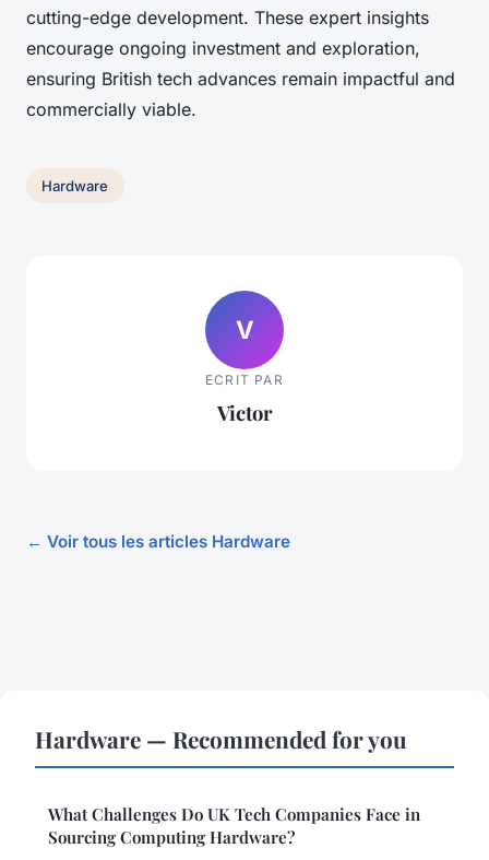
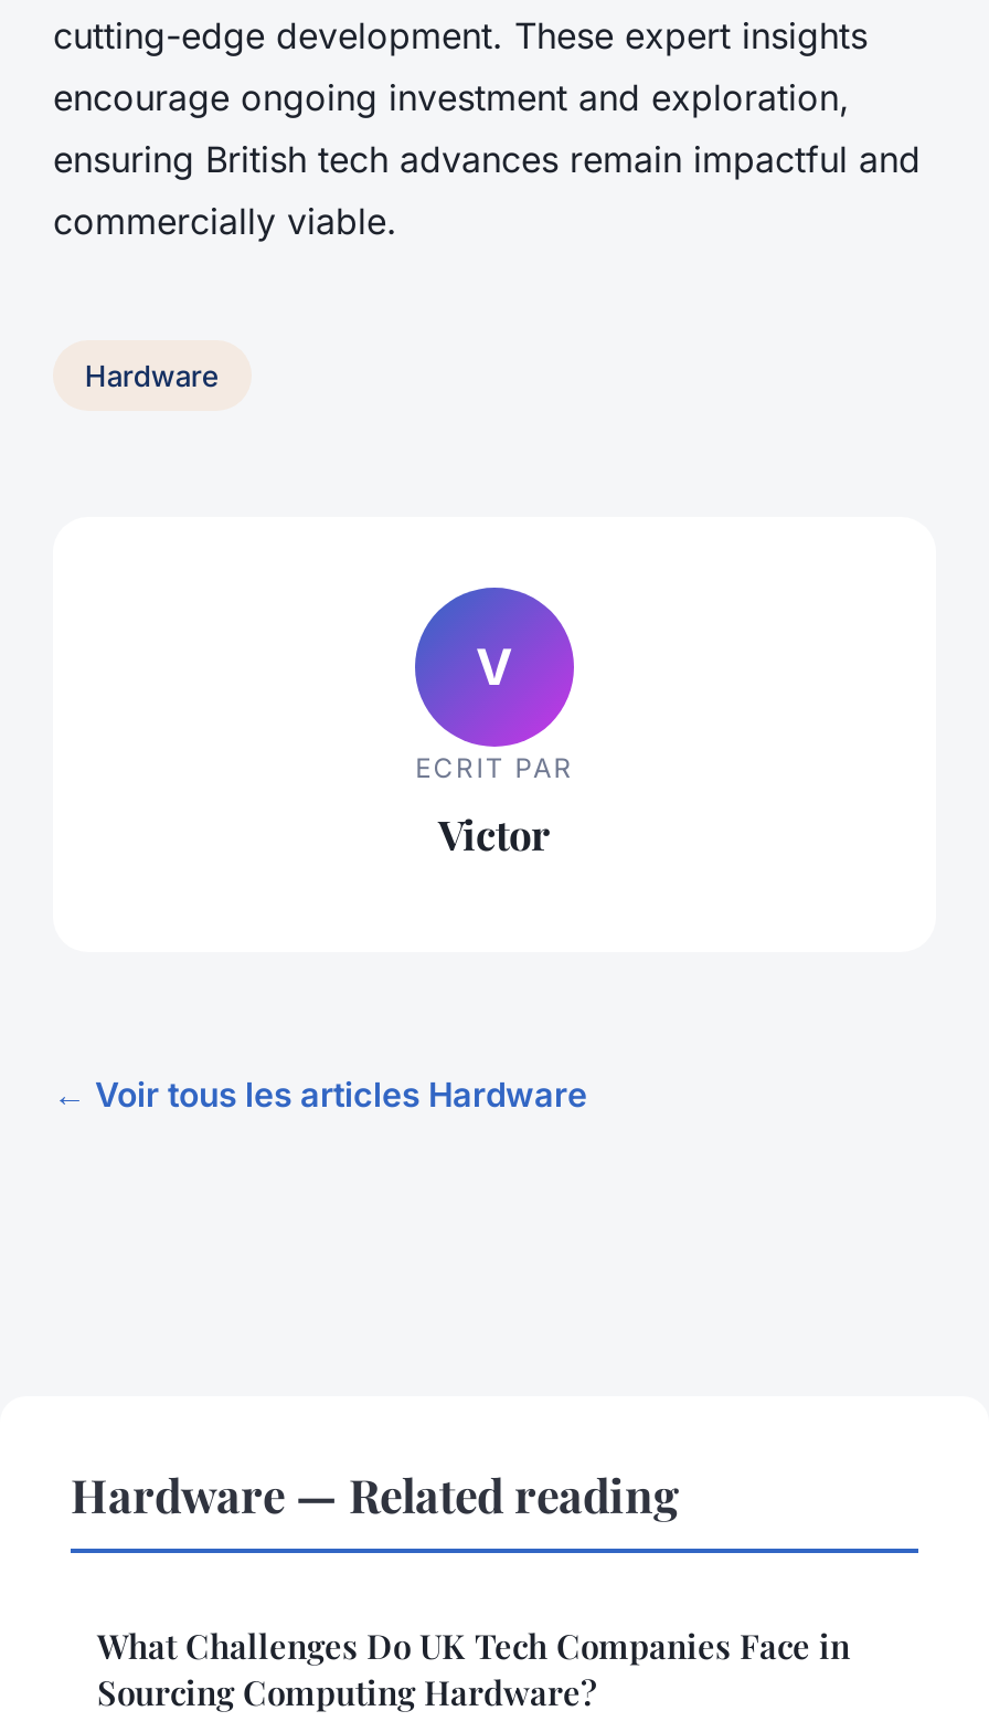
[35,724,407,754] Hardware — Recommended for you -> [71,1463,680,1525] Hardware — Related reading

